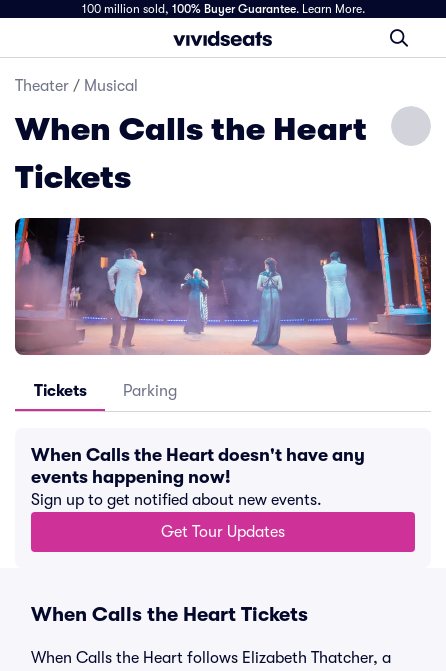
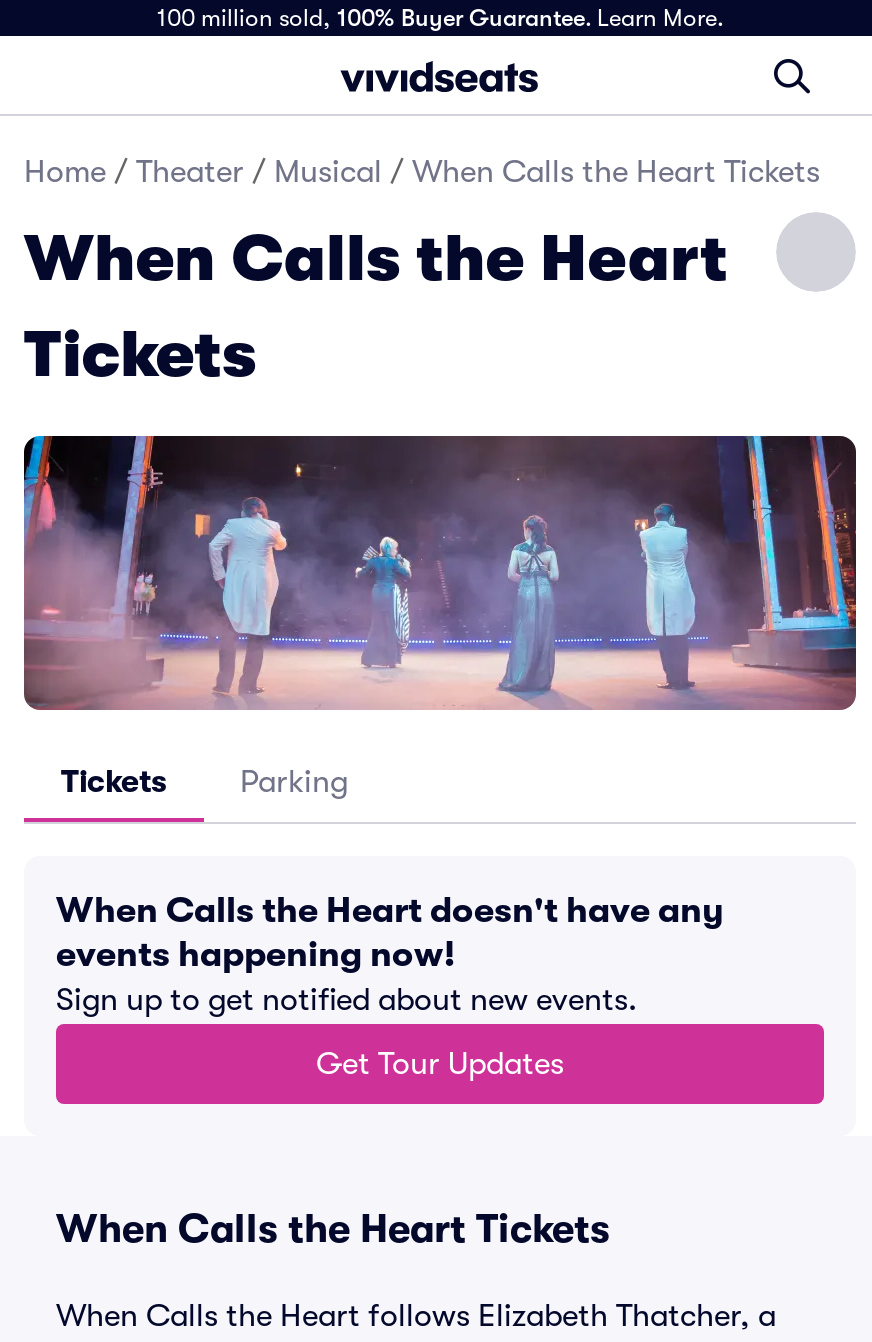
[15,77,138,95] Theater / Musical -> [24,154,820,190] Home / Theater / Musical / When Calls the Heart Tickets

